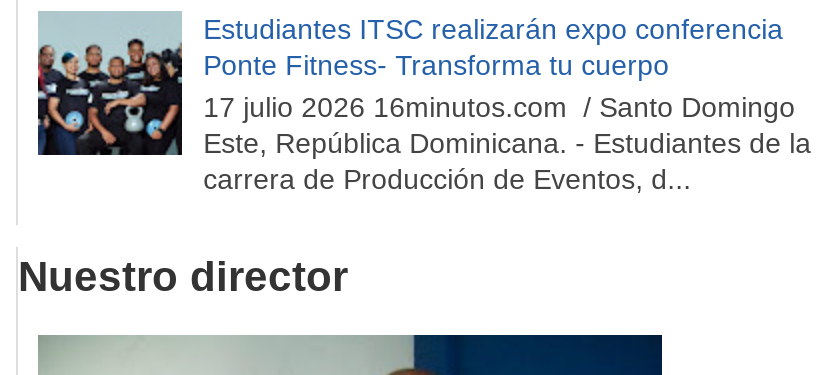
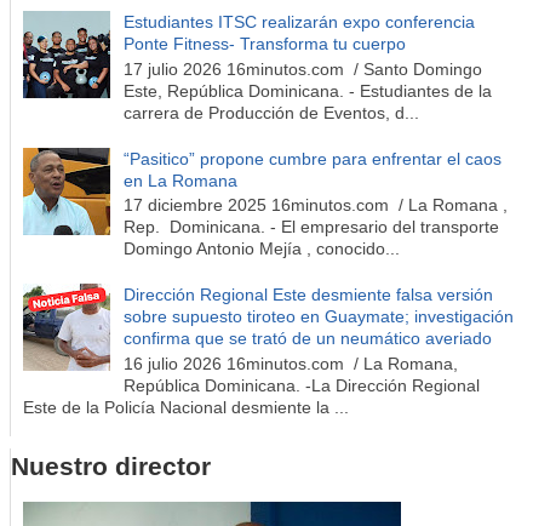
none -> [22,147,513,417] [image] | “Pasitico” propone cumbre para enfrentar el caos | en La Romana | 17 diciembre 2025 16minutos.com / La Romana , | Rep. Dominicana. - El empresario del transporte | Domingo Antonio Mejía , conocido... | Dirección Regional Este desmiente falsa versión | sobre supuesto tiroteo en Guaymate; investigación | confirma que se trató de un neumático averiado | 16 julio 2026 16minutos.com / La Romana, | República Dominicana. -La Dirección Regional | Este de la Policía Nacional desmiente la ...
none -> [23,282,105,388] [image]

